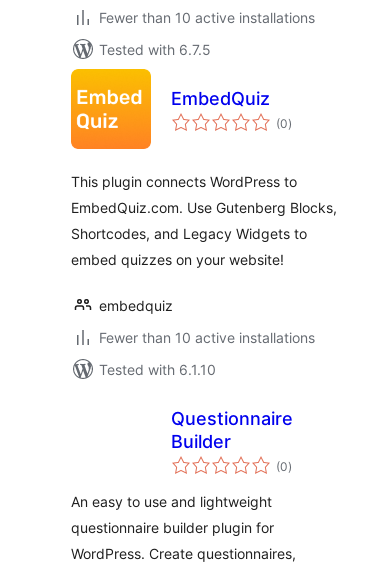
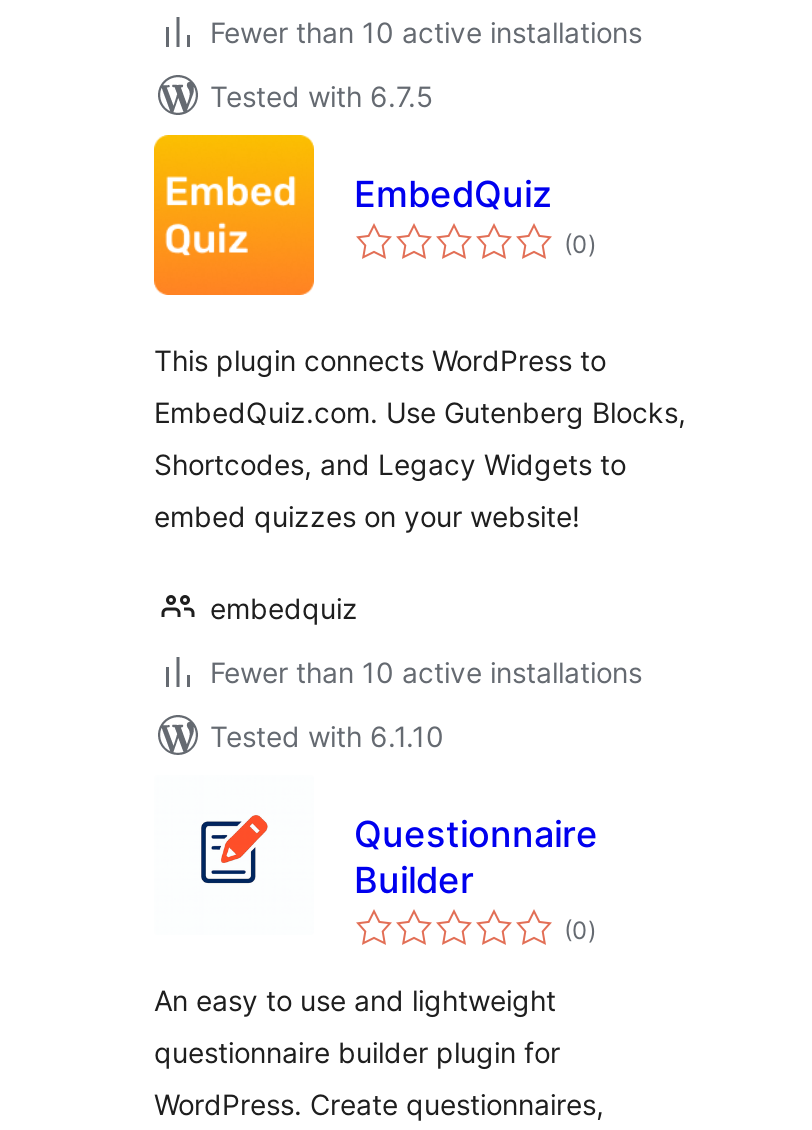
none -> [198,813,270,885] [image]

